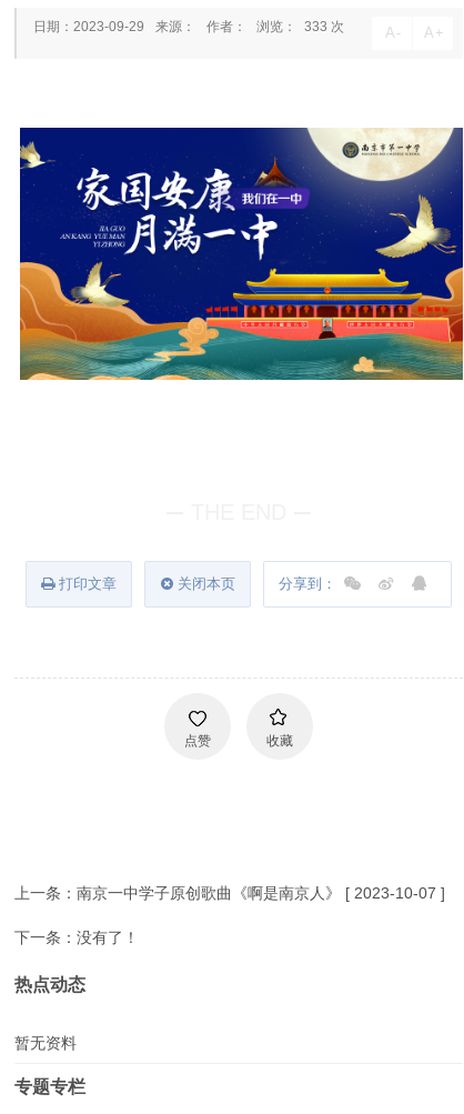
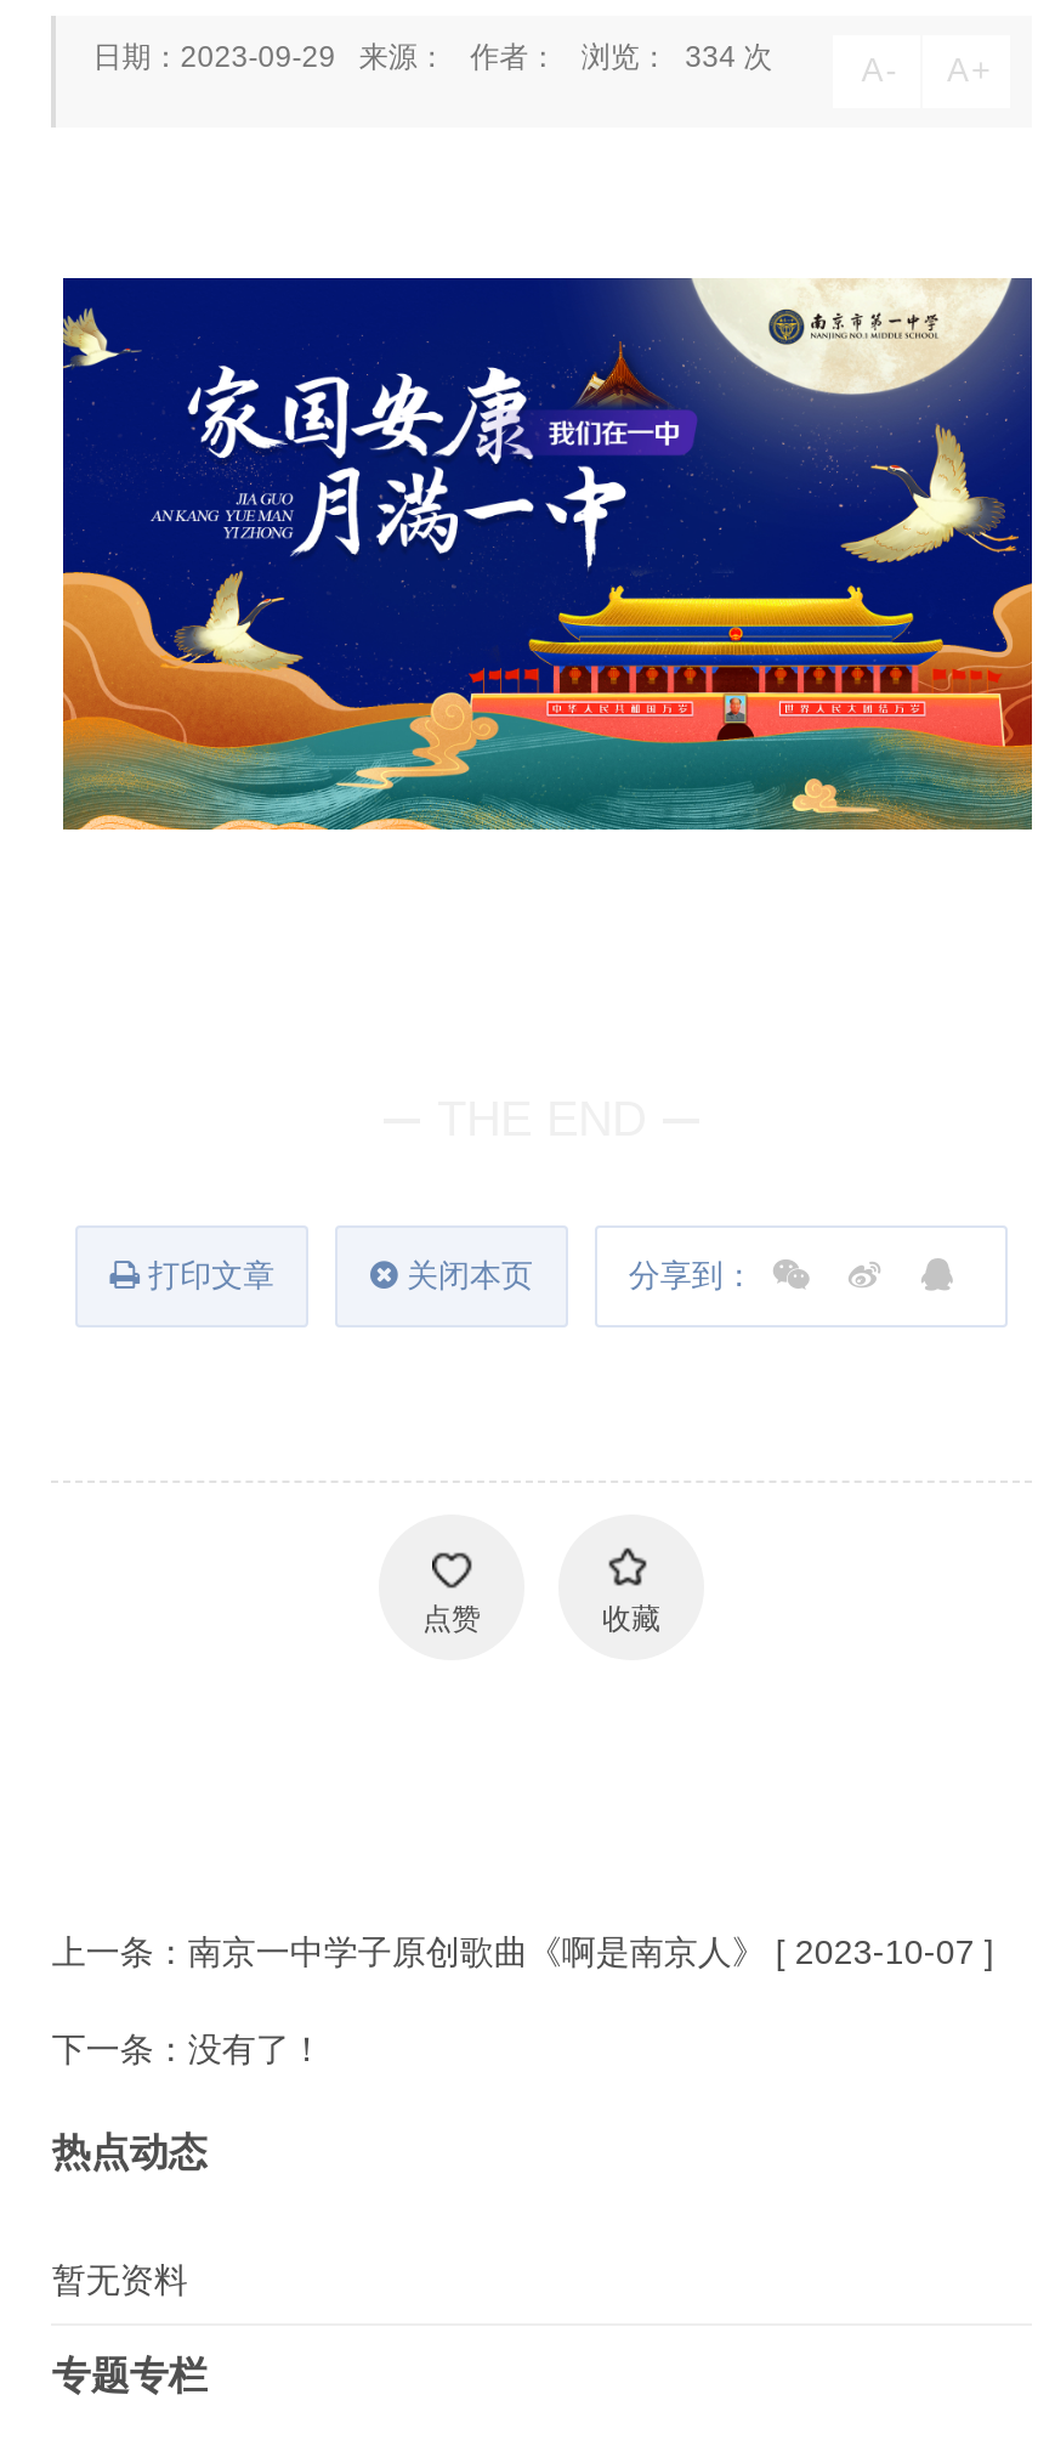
[155,19,344,34] 来源： 作者： 浏览： 333次 -> [359,40,772,74] 来源： 作者： 浏览： 334次

